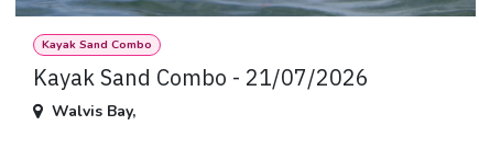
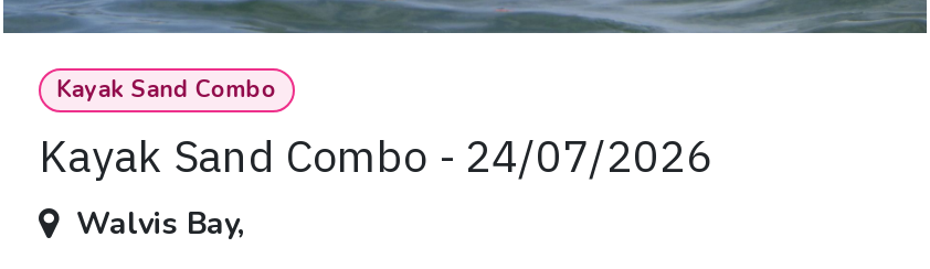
[33,62,369,92] Kayak Sand Combo - 21/07/2026 -> [39,125,712,184] Kayak Sand Combo - 24/07/2026

